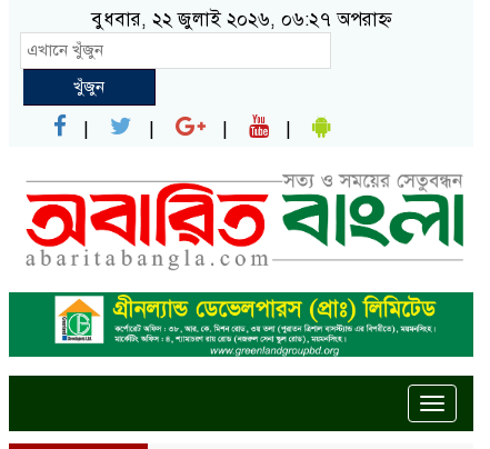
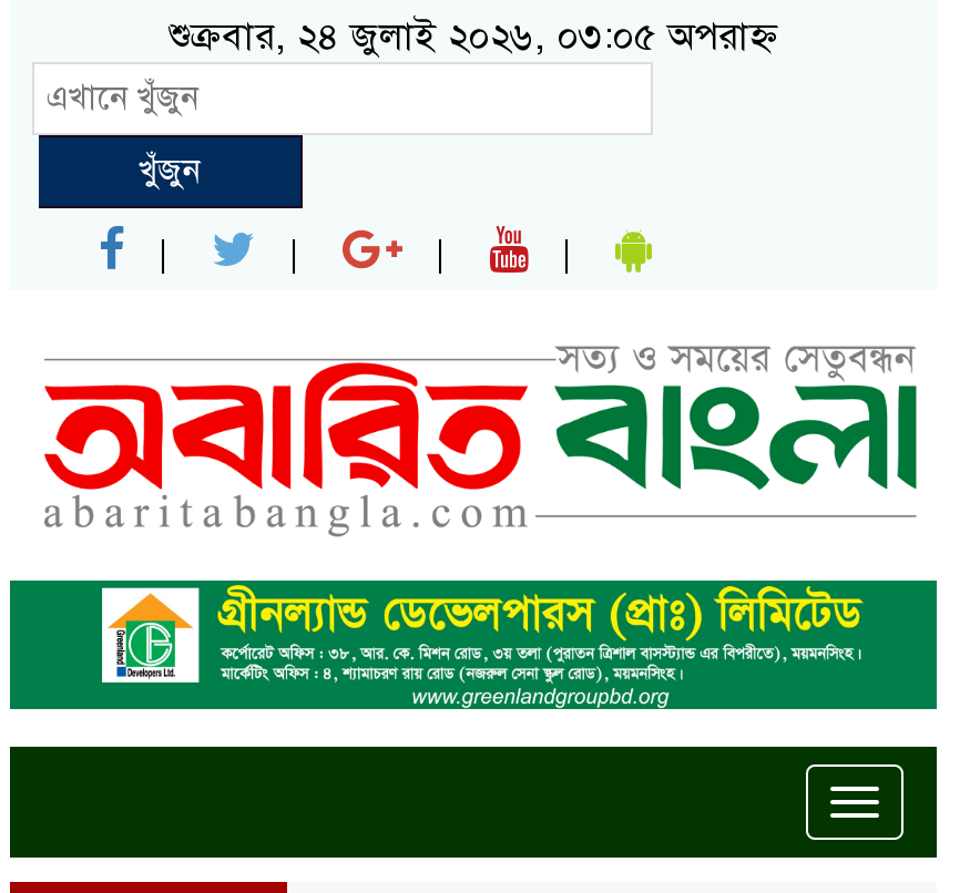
[91,8,392,31] বুধবার, ২২ জুলাই ২০২৬, ০৬:২৭ অপরাহ্ন -> [169,13,778,60] শুক্রবার, ২৪ জুলাই ২০২৬, ০৩:০৫ অপরাহ্ন

